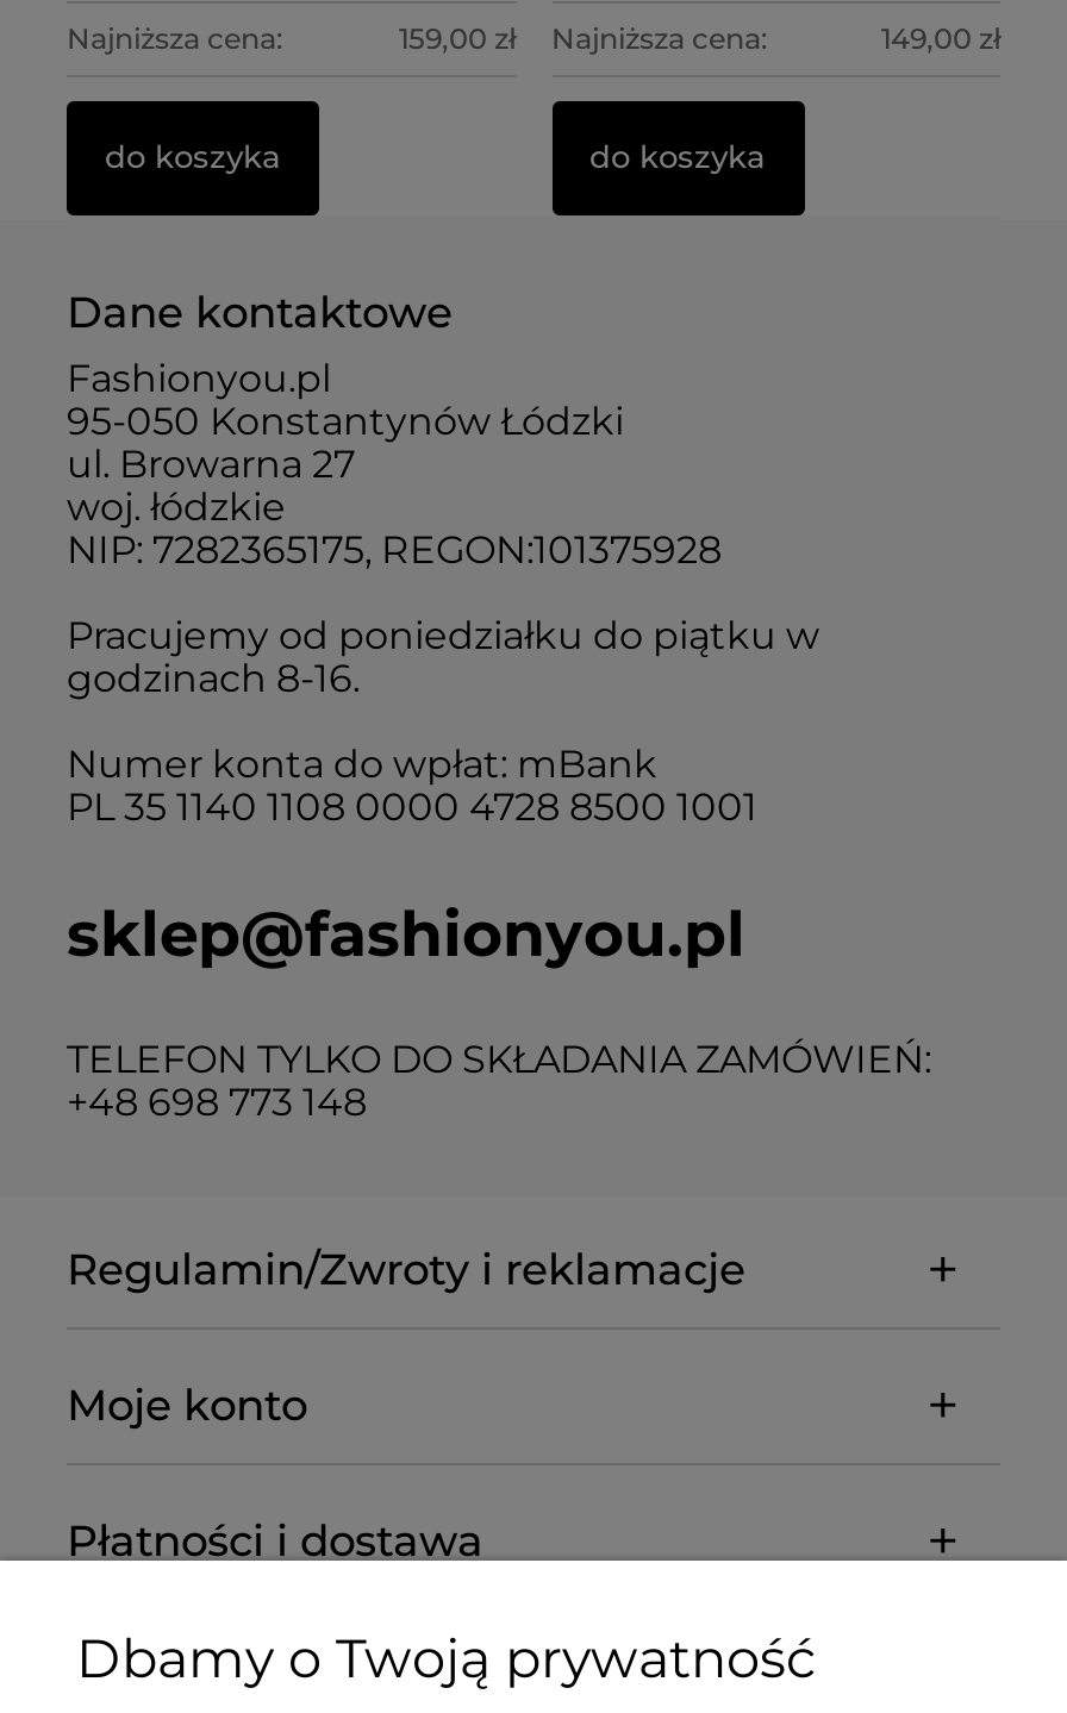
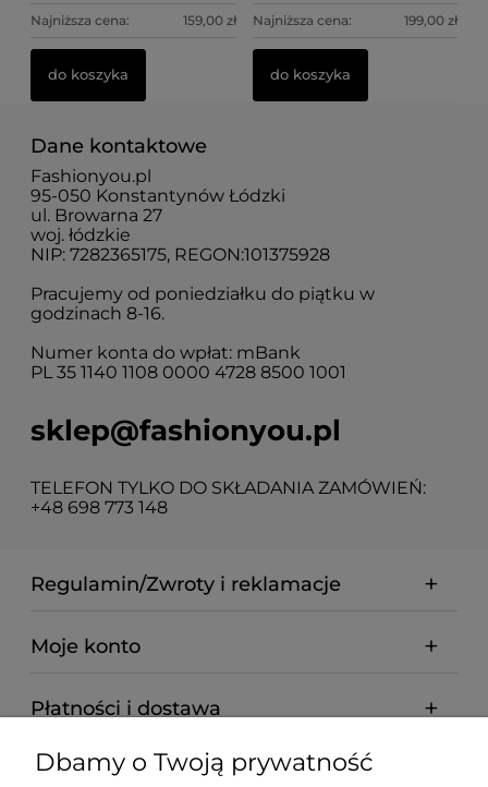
[881,19,1000,55] 149,00 zł -> [404,12,457,28] 199,00 zł

